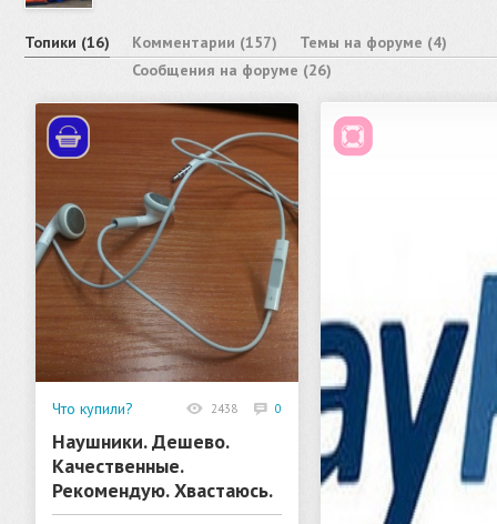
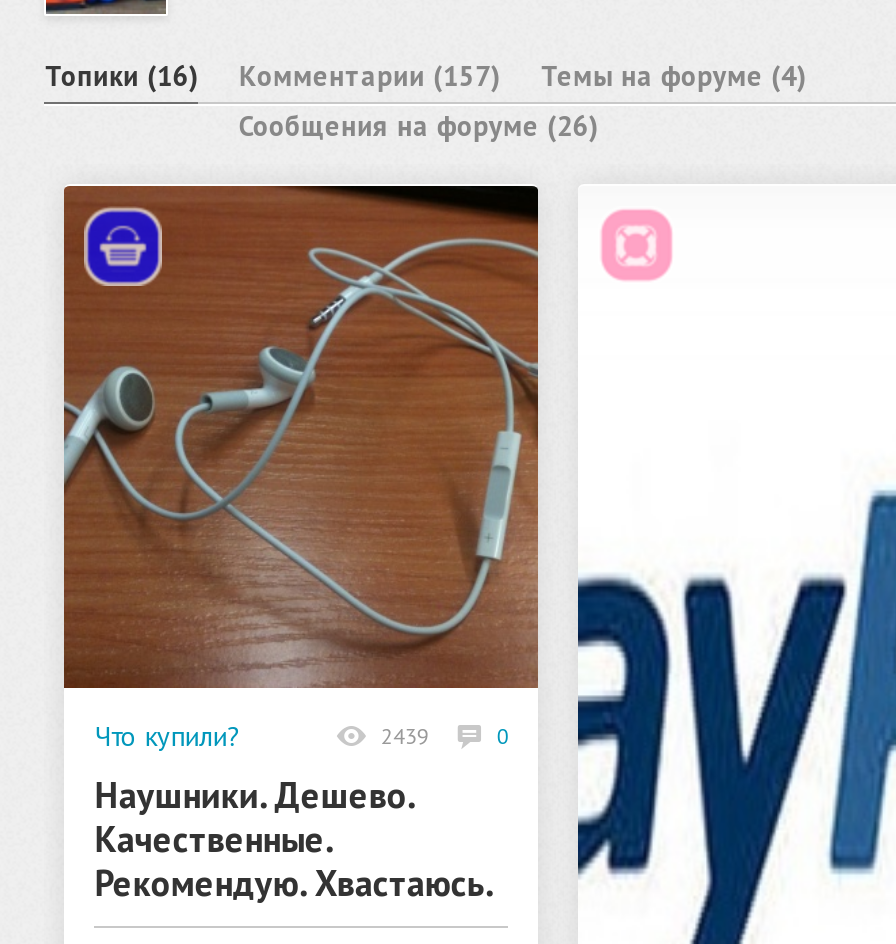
[208,400,238,416] 2438 -> [375,721,429,749] 2439

